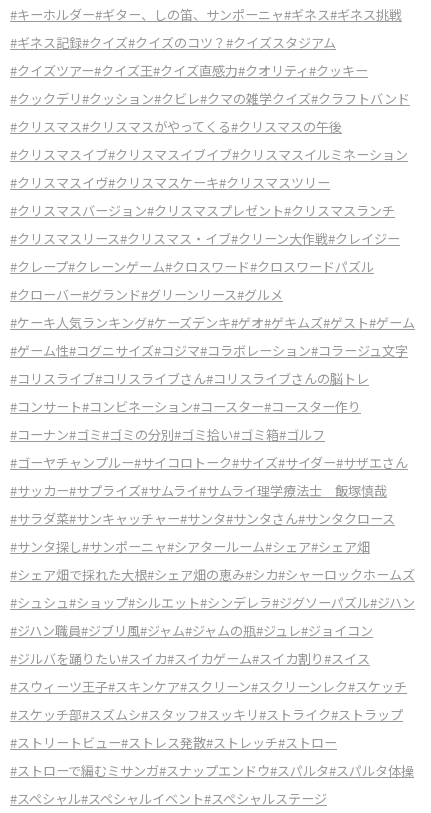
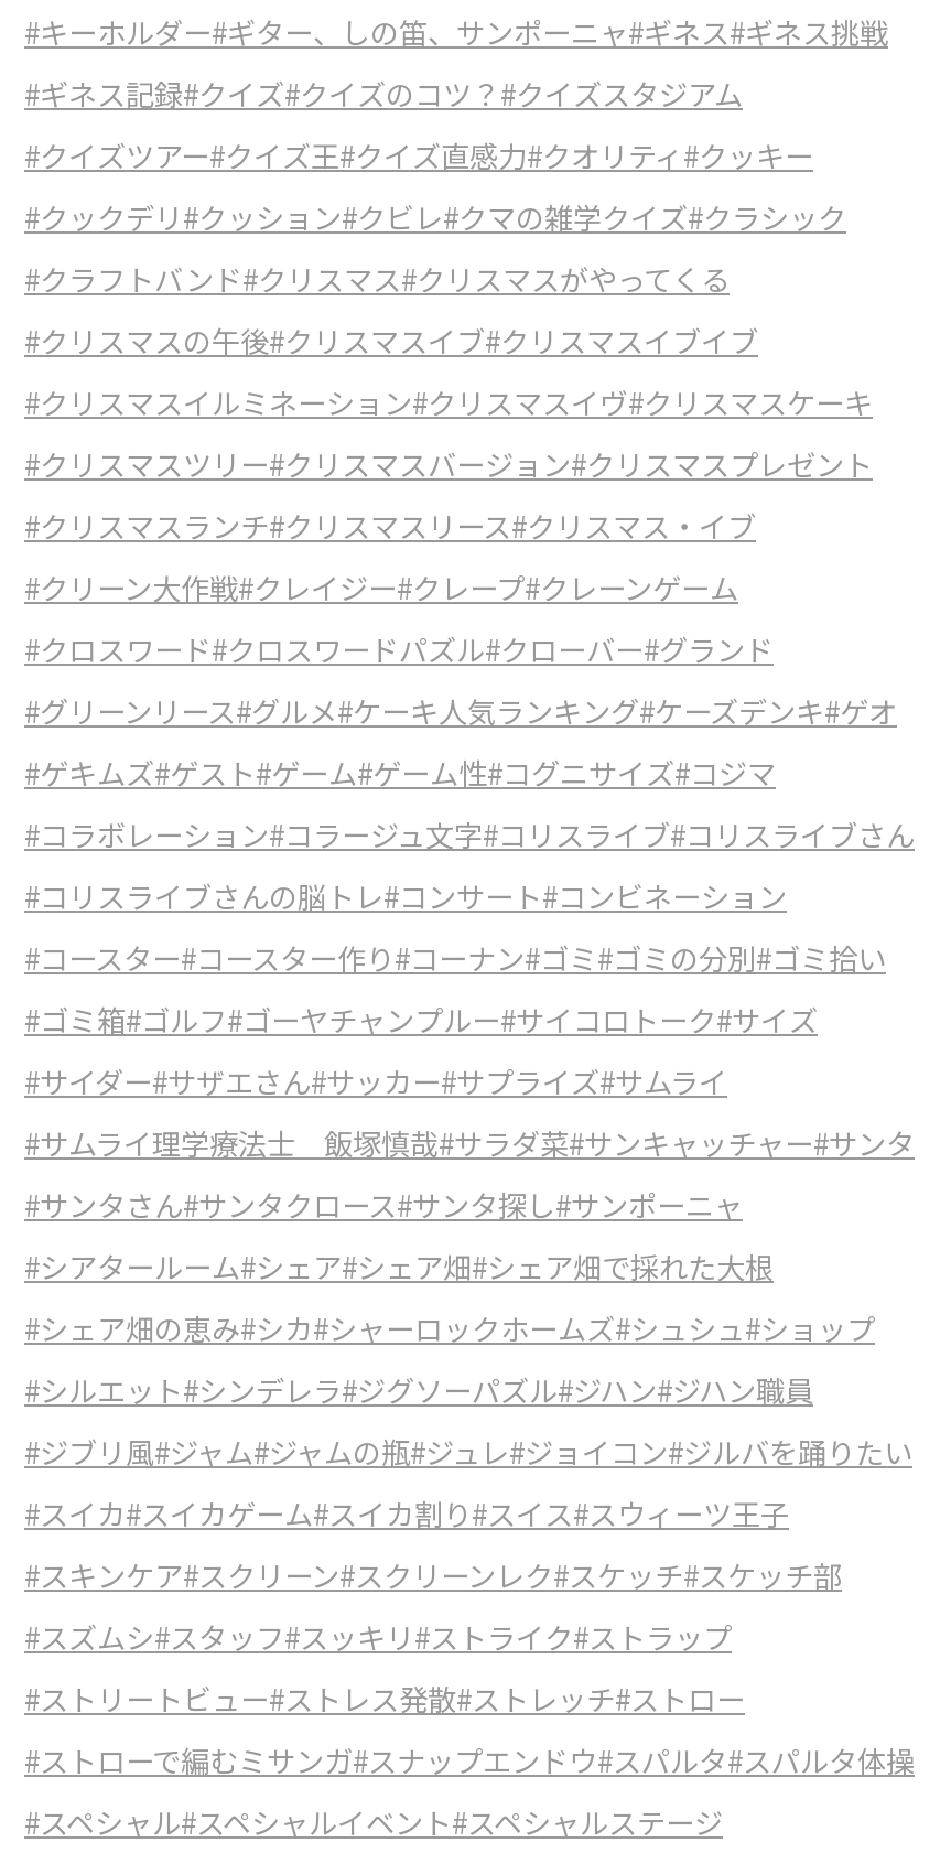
[10,89,415,724] #クックデリ#クッション#クビレ#クマの雑学クイズ#クラフトバンド | #クリスマス#クリスマスがやってくる#クリスマスの午後 | #クリスマスイブ#クリスマスイブイブ#クリスマスイルミネーション | #クリスマスイヴ#クリスマスケーキ#クリスマスツリー | #クリスマスバージョン#クリスマスプレゼント#クリスマスランチ | #クリスマスリース#クリスマス・イブ#クリーン大作戦#クレイジー | #クレープ#クレーンゲーム#クロスワード#クロスワードパズル | #クローバー#グランド#グリーンリース#グルメ | #ケーキ人気ランキング#ケーズデンキ#ゲオ#ゲキムズ#ゲスト#ゲーム | #ゲーム性#コグニサイズ#コジマ#コラボレーション#コラージュ文字 | #コリスライブ#コリスライブさん#コリスライブさんの脳トレ | #コンサート#コンビネーション#コースター#コースター作り | #コーナン#ゴミ#ゴミの分別#ゴミ拾い#ゴミ箱#ゴルフ | #ゴーヤチャンプルー#サイコロトーク#サイズ#サイダー#サザエさん | #サッカー#サプライズ#サムライ#サムライ理学療法士 飯塚慎哉 | #サラダ菜#サンキャッチャー#サンタ#サンタさん#サンタクロース | #サンタ探し#サンポーニャ#シアタールーム#シェア#シェア畑 | #シェア畑で採れた大根#シェア畑の恵み#シカ#シャーロックホームズ | #シュシュ#ショップ#シルエット#シンデレラ#ジグソーパズル#ジハン | #ジハン職員#ジブリ風#ジャム#ジャムの瓶#ジュレ#ジョイコン | #ジルバを踊りたい#スイカ#スイカゲーム#スイカ割り#スイス | #スウィーツ王子#スキンケア#スクリーン#スクリーンレク#スケッチ | #スケッチ部#スズムシ#スタッフ#スッキリ#ストライク#ストラップ -> [24,197,915,1659] #クックデリ#クッション#クビレ#クマの雑学クイズ#クラシック | #クラフトバンド#クリスマス#クリスマスがやってくる | #クリスマスの午後#クリスマスイブ#クリスマスイブイブ | #クリスマスイルミネーション#クリスマスイヴ#クリスマスケーキ | #クリスマスツリー#クリスマスバージョン#クリスマスプレゼント | #クリスマスランチ#クリスマスリース#クリスマス・イブ | #クリーン大作戦#クレイジー#クレープ#クレーンゲーム | #クロスワード#クロスワードパズル#クローバー#グランド | #グリーンリース#グルメ#ケーキ人気ランキング#ケーズデンキ#ゲオ | #ゲキムズ#ゲスト#ゲーム#ゲーム性#コグニサイズ#コジマ | #コラボレーション#コラージュ文字#コリスライブ#コリスライブさん | #コリスライブさんの脳トレ#コンサート#コンビネーション | #コースター#コースター作り#コーナン#ゴミ#ゴミの分別#ゴミ拾い | #ゴミ箱#ゴルフ#ゴーヤチャンプルー#サイコロトーク#サイズ | #サイダー#サザエさん#サッカー#サプライズ#サムライ | #サムライ理学療法士 飯塚慎哉#サラダ菜#サンキャッチャー#サンタ | #サンタさん#サンタクロース#サンタ探し#サンポーニャ | #シアタールーム#シェア#シェア畑#シェア畑で採れた大根 | #シェア畑の恵み#シカ#シャーロックホームズ#シュシュ#ショップ | #シルエット#シンデレラ#ジグソーパズル#ジハン#ジハン職員 | #ジブリ風#ジャム#ジャムの瓶#ジュレ#ジョイコン#ジルバを踊りたい | #スイカ#スイカゲーム#スイカ割り#スイス#スウィーツ王子 | #スキンケア#スクリーン#スクリーンレク#スケッチ#スケッチ部 | #スズムシ#スタッフ#スッキリ#ストライク#ストラップ

